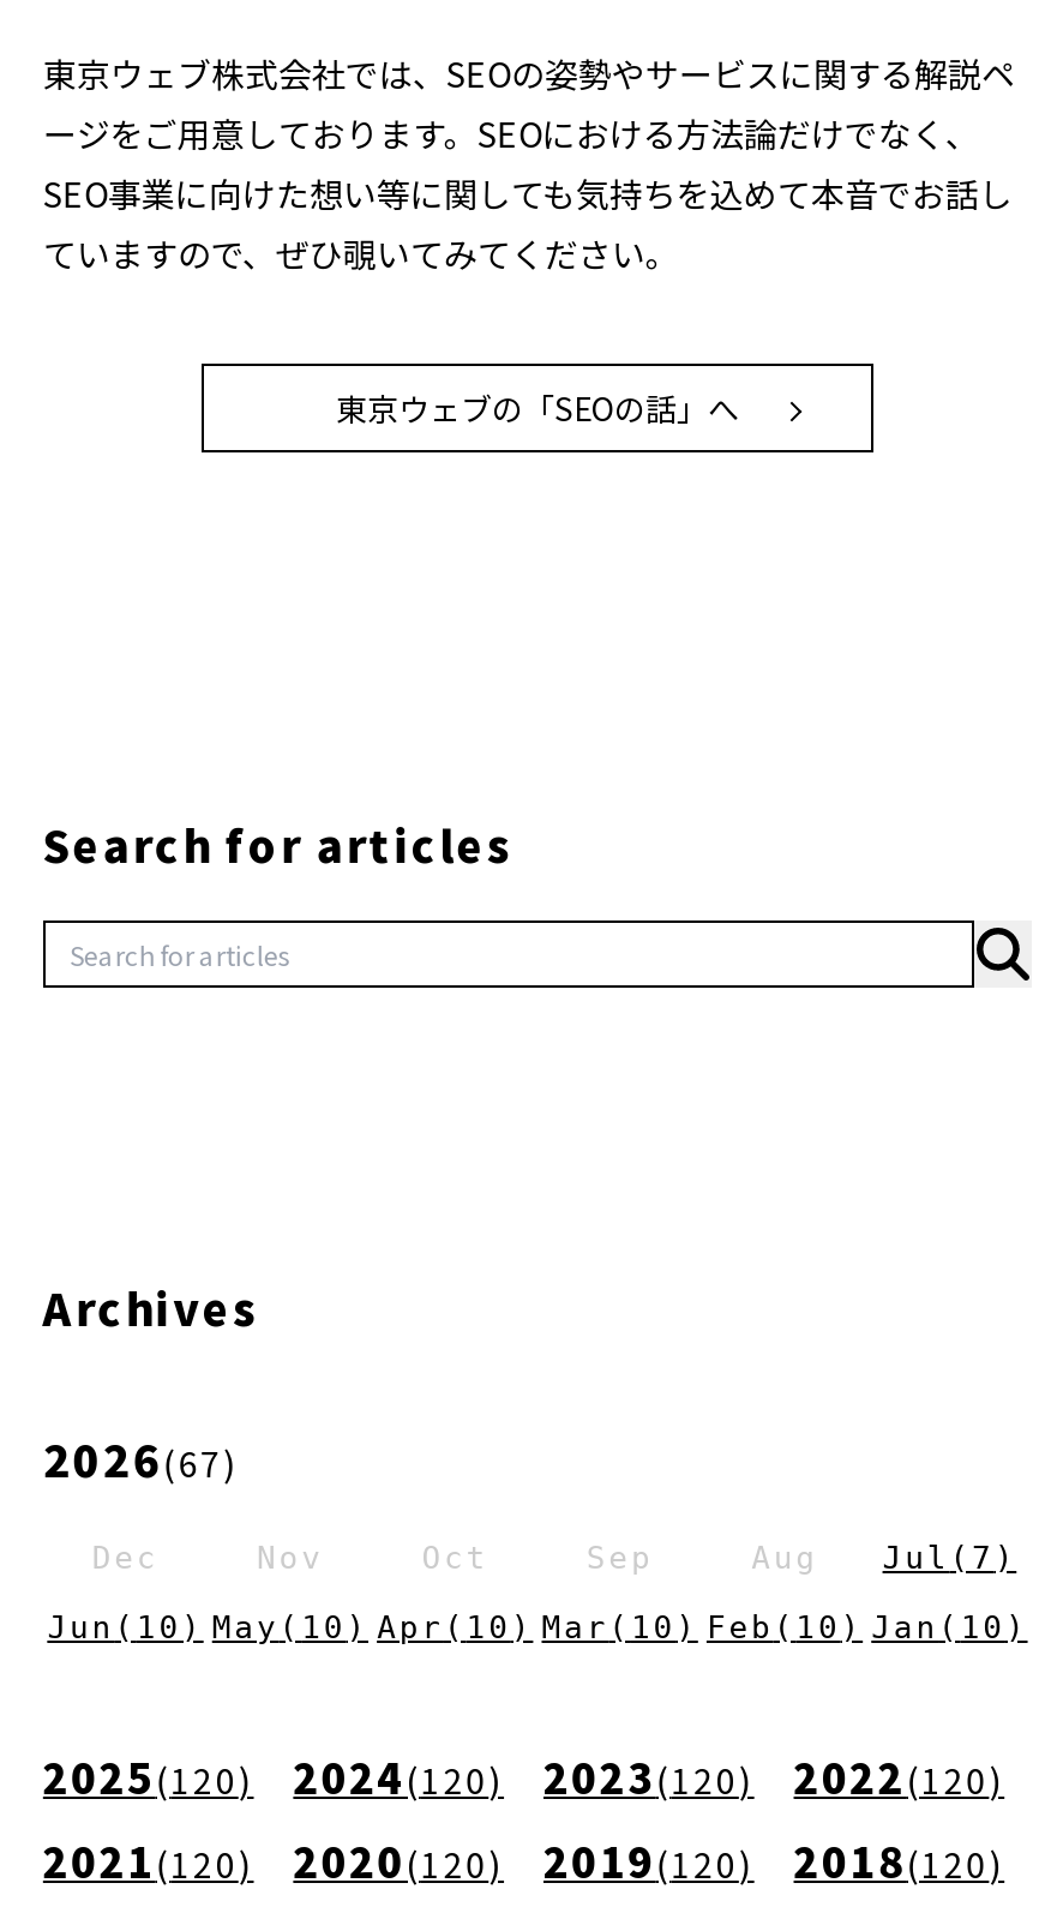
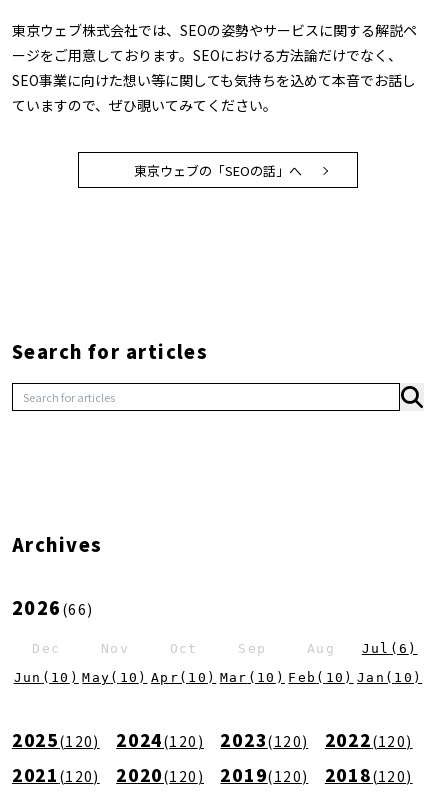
[43,1427,239,1489] 2026(67) -> [12,594,93,620] 2026(66)
[751,1540,1016,1576] Aug Jul (7) -> [307,641,418,656] Aug Jul (6)

